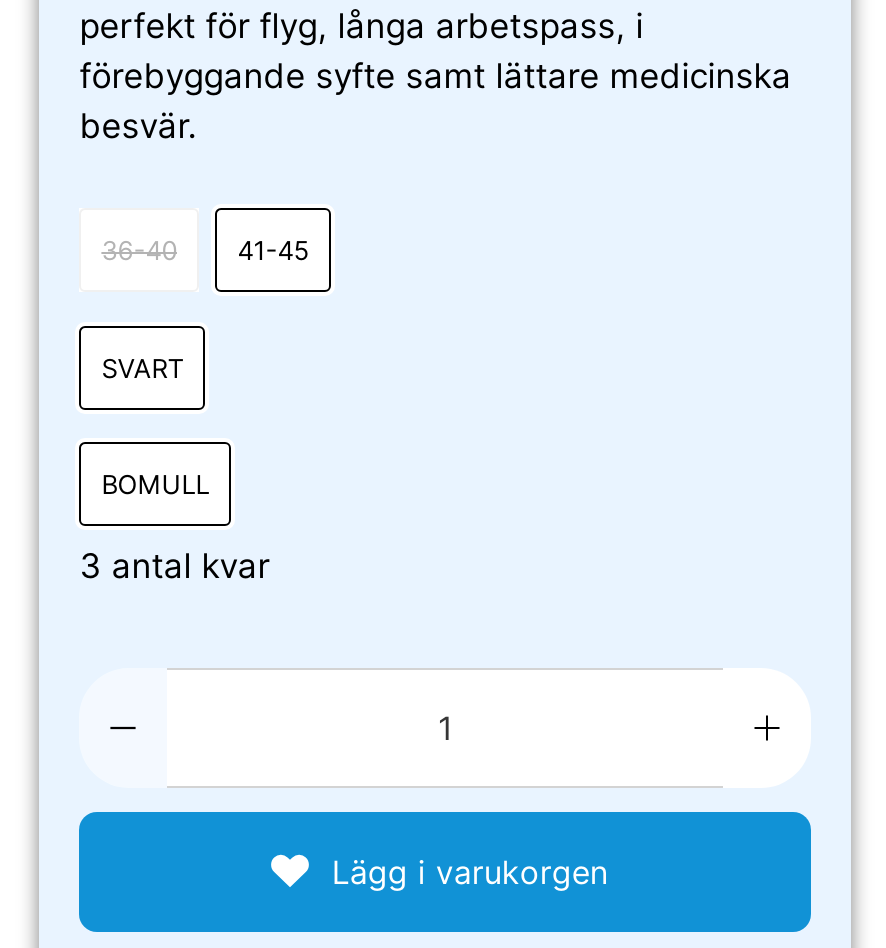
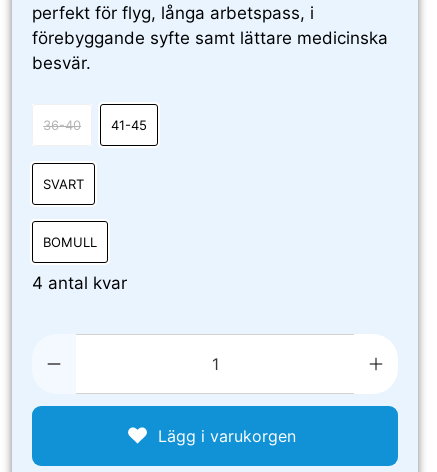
[79,546,269,586] 3 antal kvar -> [32,273,127,293] 4 antal kvar

